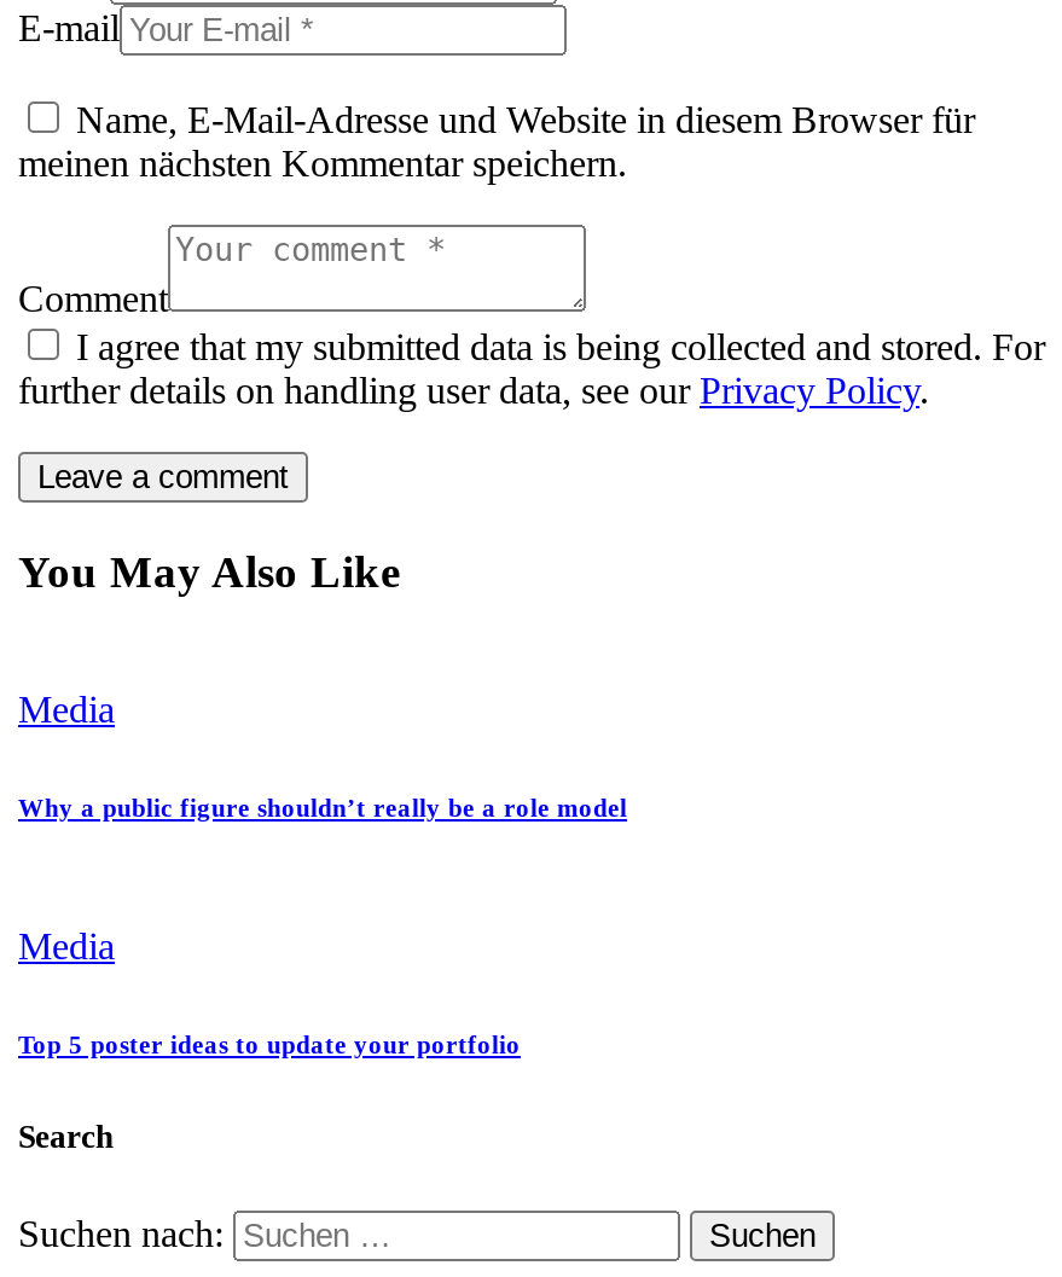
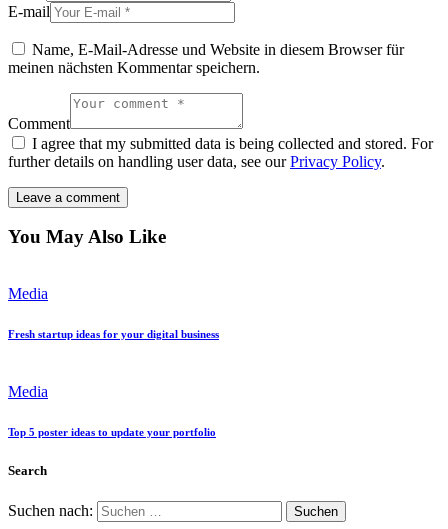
[18,792,627,821] Why a public figure shouldn’t really be a role model -> [8,328,219,340] Fresh startup ideas for your digital business

